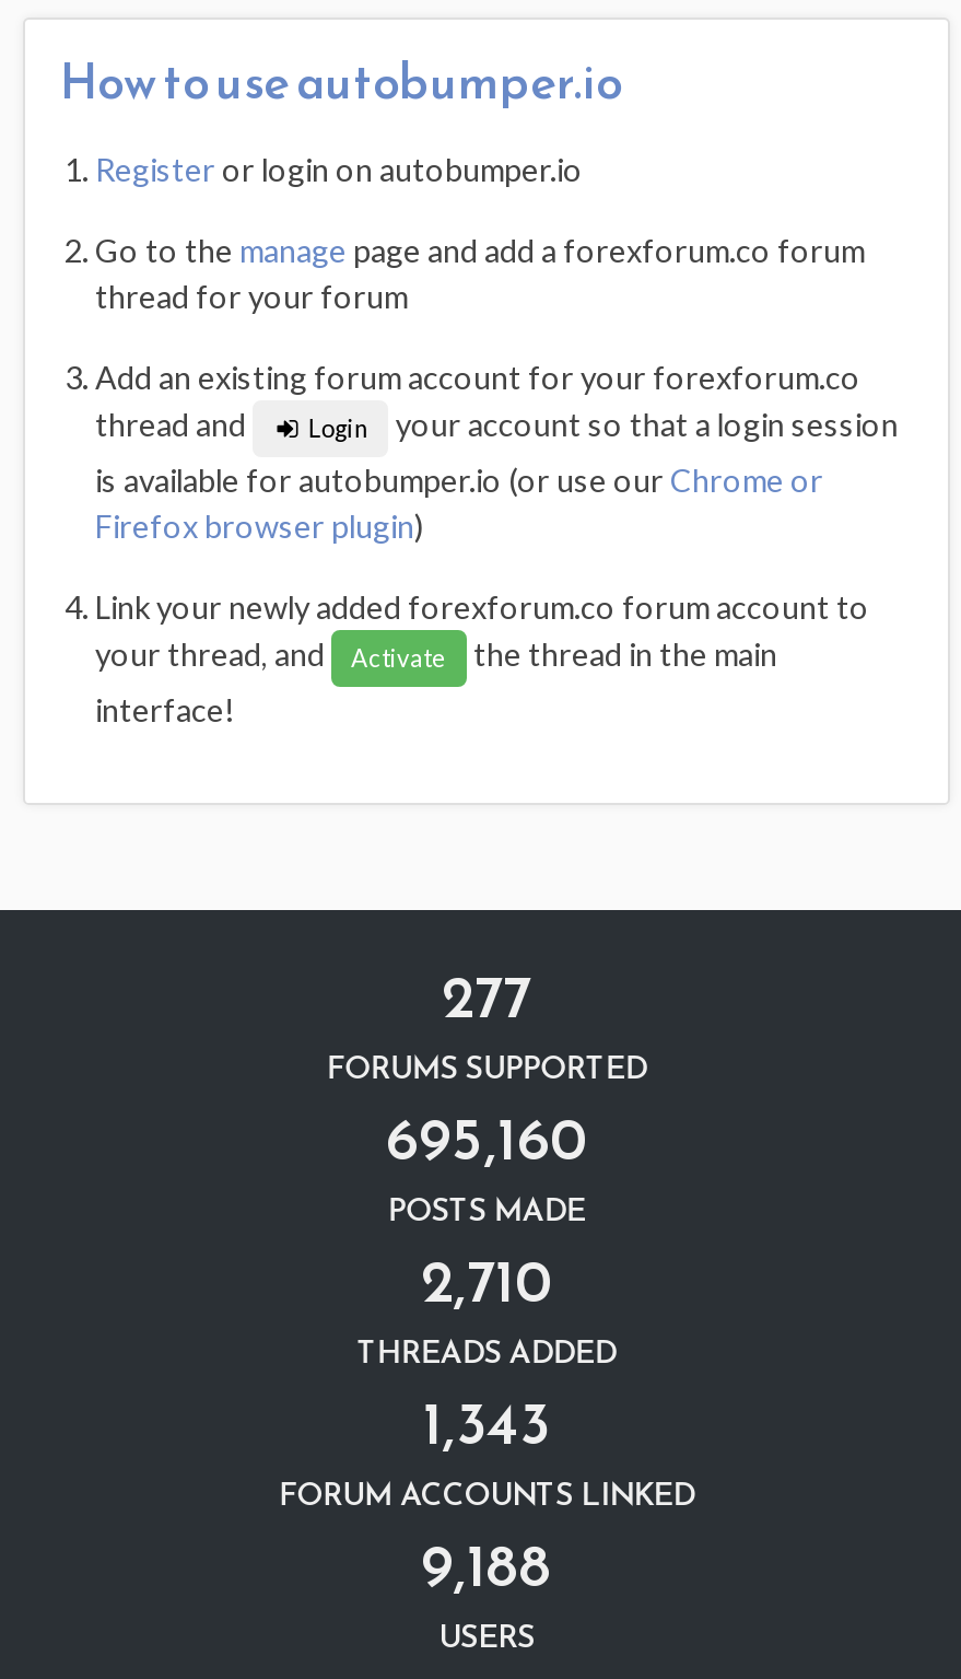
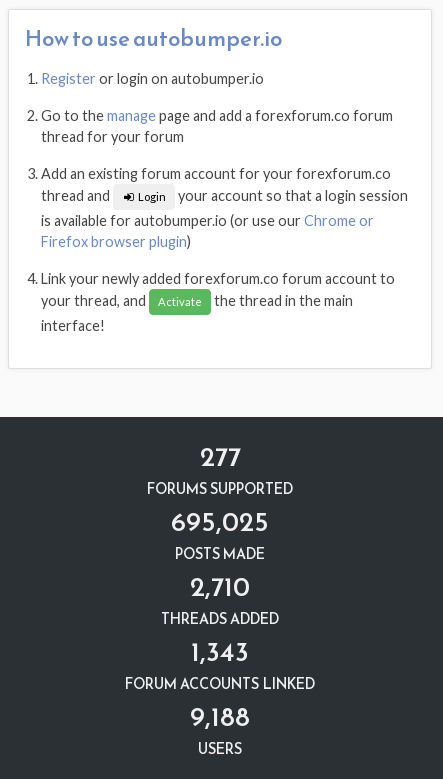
[386,1094,587,1184] 695,160 -> [171,501,269,542] 695,025

